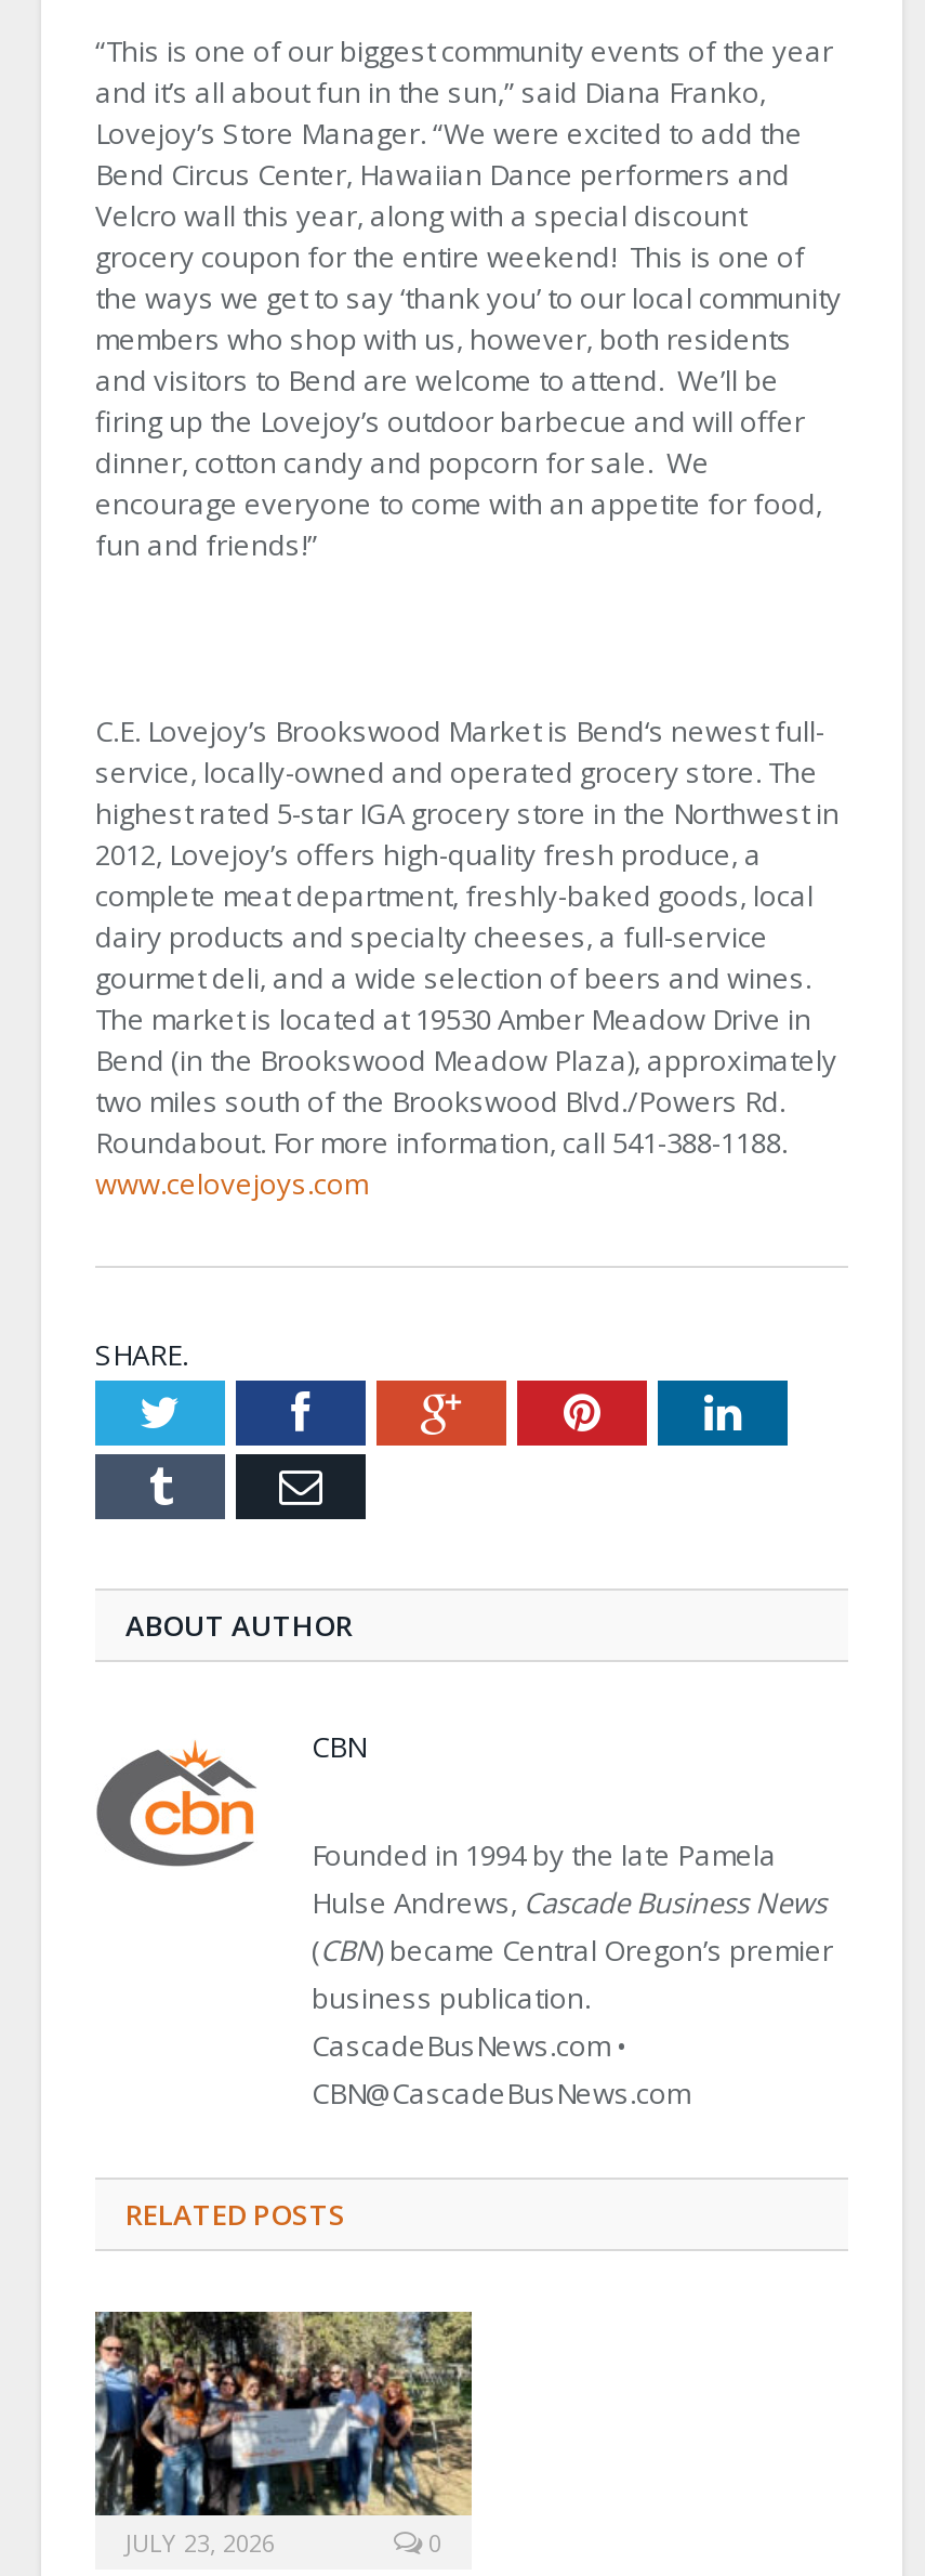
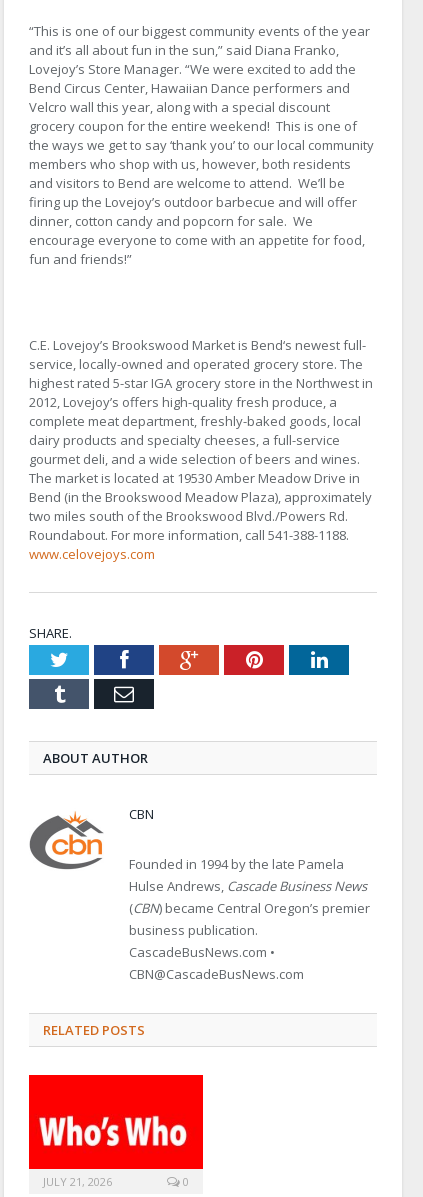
[93,2310,474,2559] [image] | JULY 23, 2026 -> [28,1074,204,1189] [image] | JULY 21, 2026

